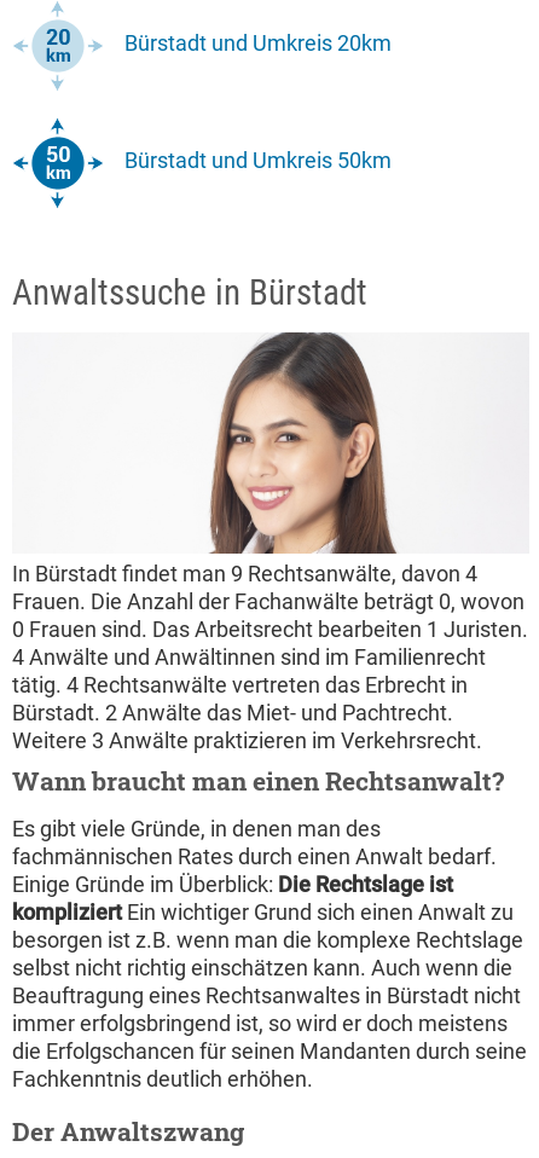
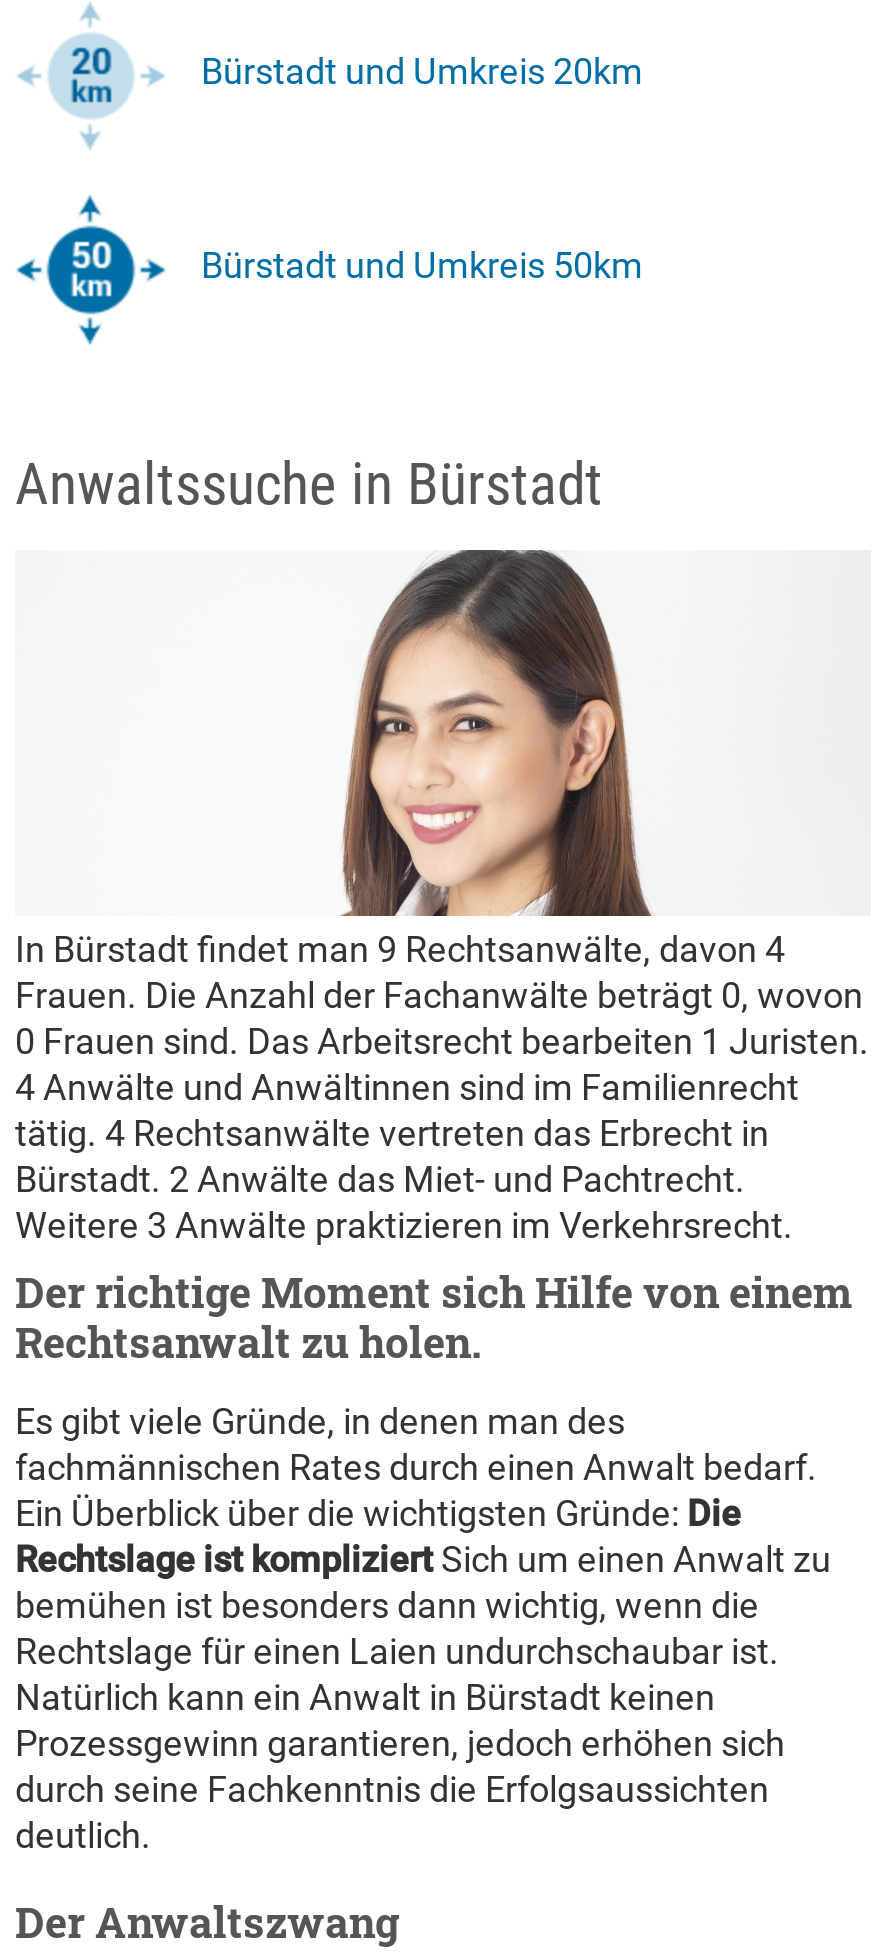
[12,763,504,797] Wann braucht man einen Rechtsanwalt? -> [15,1263,853,1369] Der richtige Moment sich Hilfe von einem | Rechtsanwalt zu holen.
[12,871,527,1091] Einige Gründe im Überblick: Die Rechtslage ist | kompliziert Ein wichtiger Grund sich einen Anwalt zu | besorgen ist z.B. wenn man die komplexe Rechtslage | selbst nicht richtig einschätzen kann. Auch wenn die | Beauftragung eines Rechtsanwaltes in Bürstadt nicht | immer erfolgsbringend ist, so wird er doch meistens | die Erfolgschancen für seinen Mandanten durch seine | Fachkenntnis deutlich erhöhen. -> [15,1491,831,1855] Ein Überblick über die wichtigsten Gründe: Die | Rechtslage ist kompliziert Sich um einen Anwalt zu | bemühen ist besonders dann wichtig, wenn die | Rechtslage für einen Laien undurchschaubar ist. | Natürlich kann ein Anwalt in Bürstadt keinen | Prozessgewinn garantieren, jedoch erhöhen sich | durch seine Fachkenntnis die Erfolgsaussichten | deutlich.

